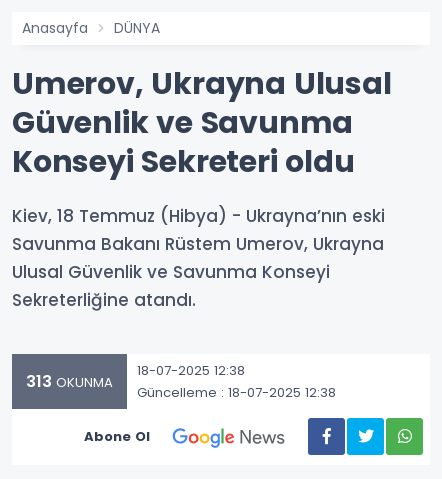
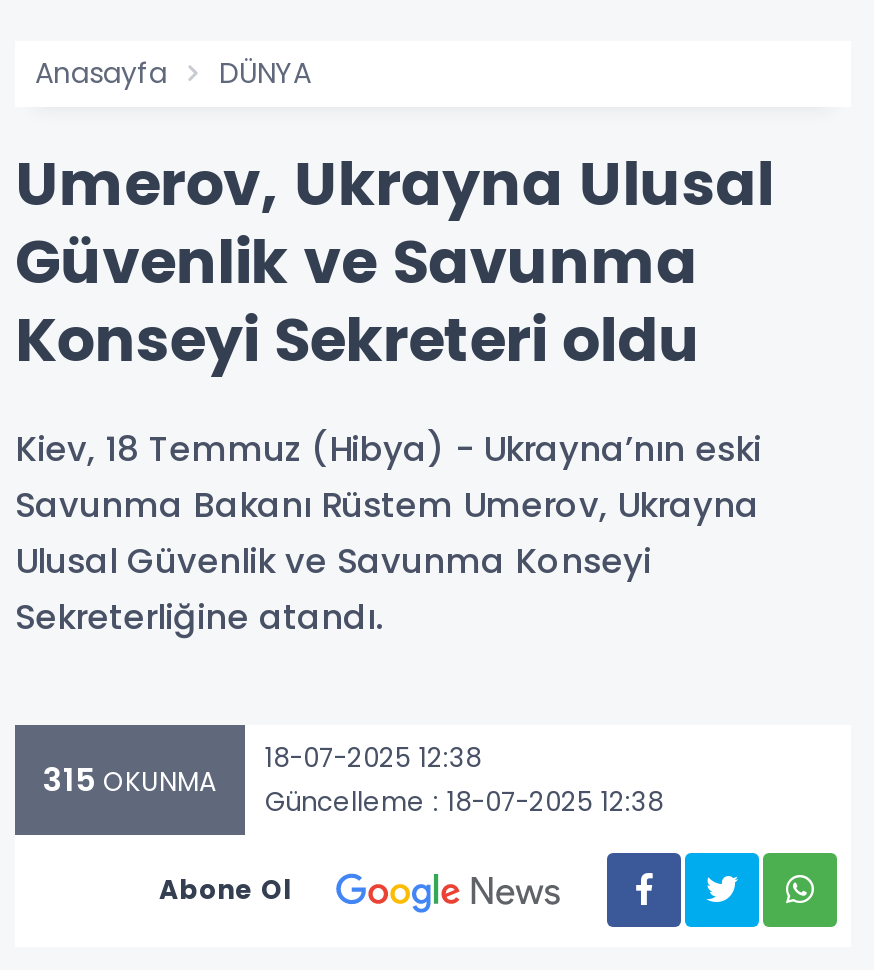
[26,360,336,401] 313 OKUNMA 18-07-2025 12:38 Güncelleme : 18-07-2025 12:38 -> [43,738,663,820] 315 OKUNMA 18-07-2025 12:38 Güncelleme : 18-07-2025 12:38

